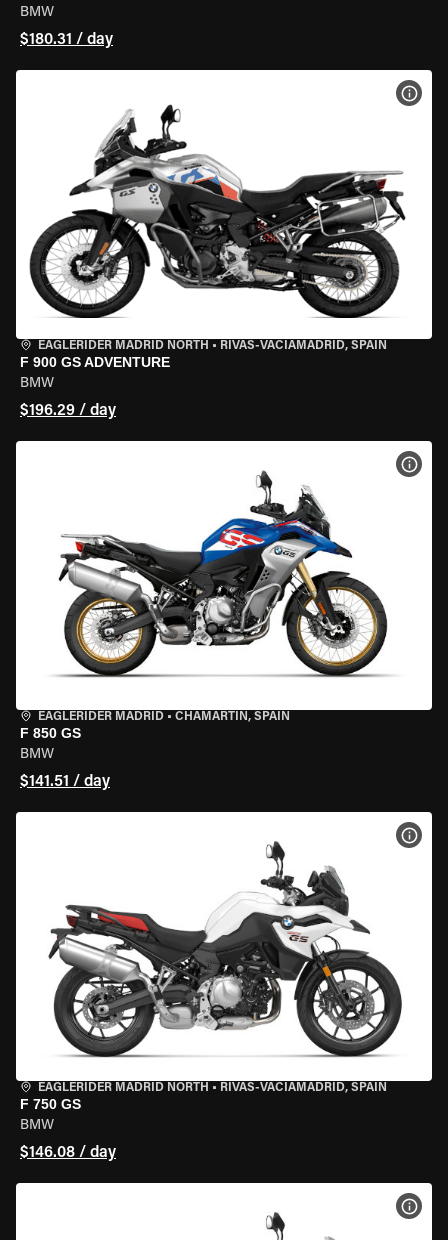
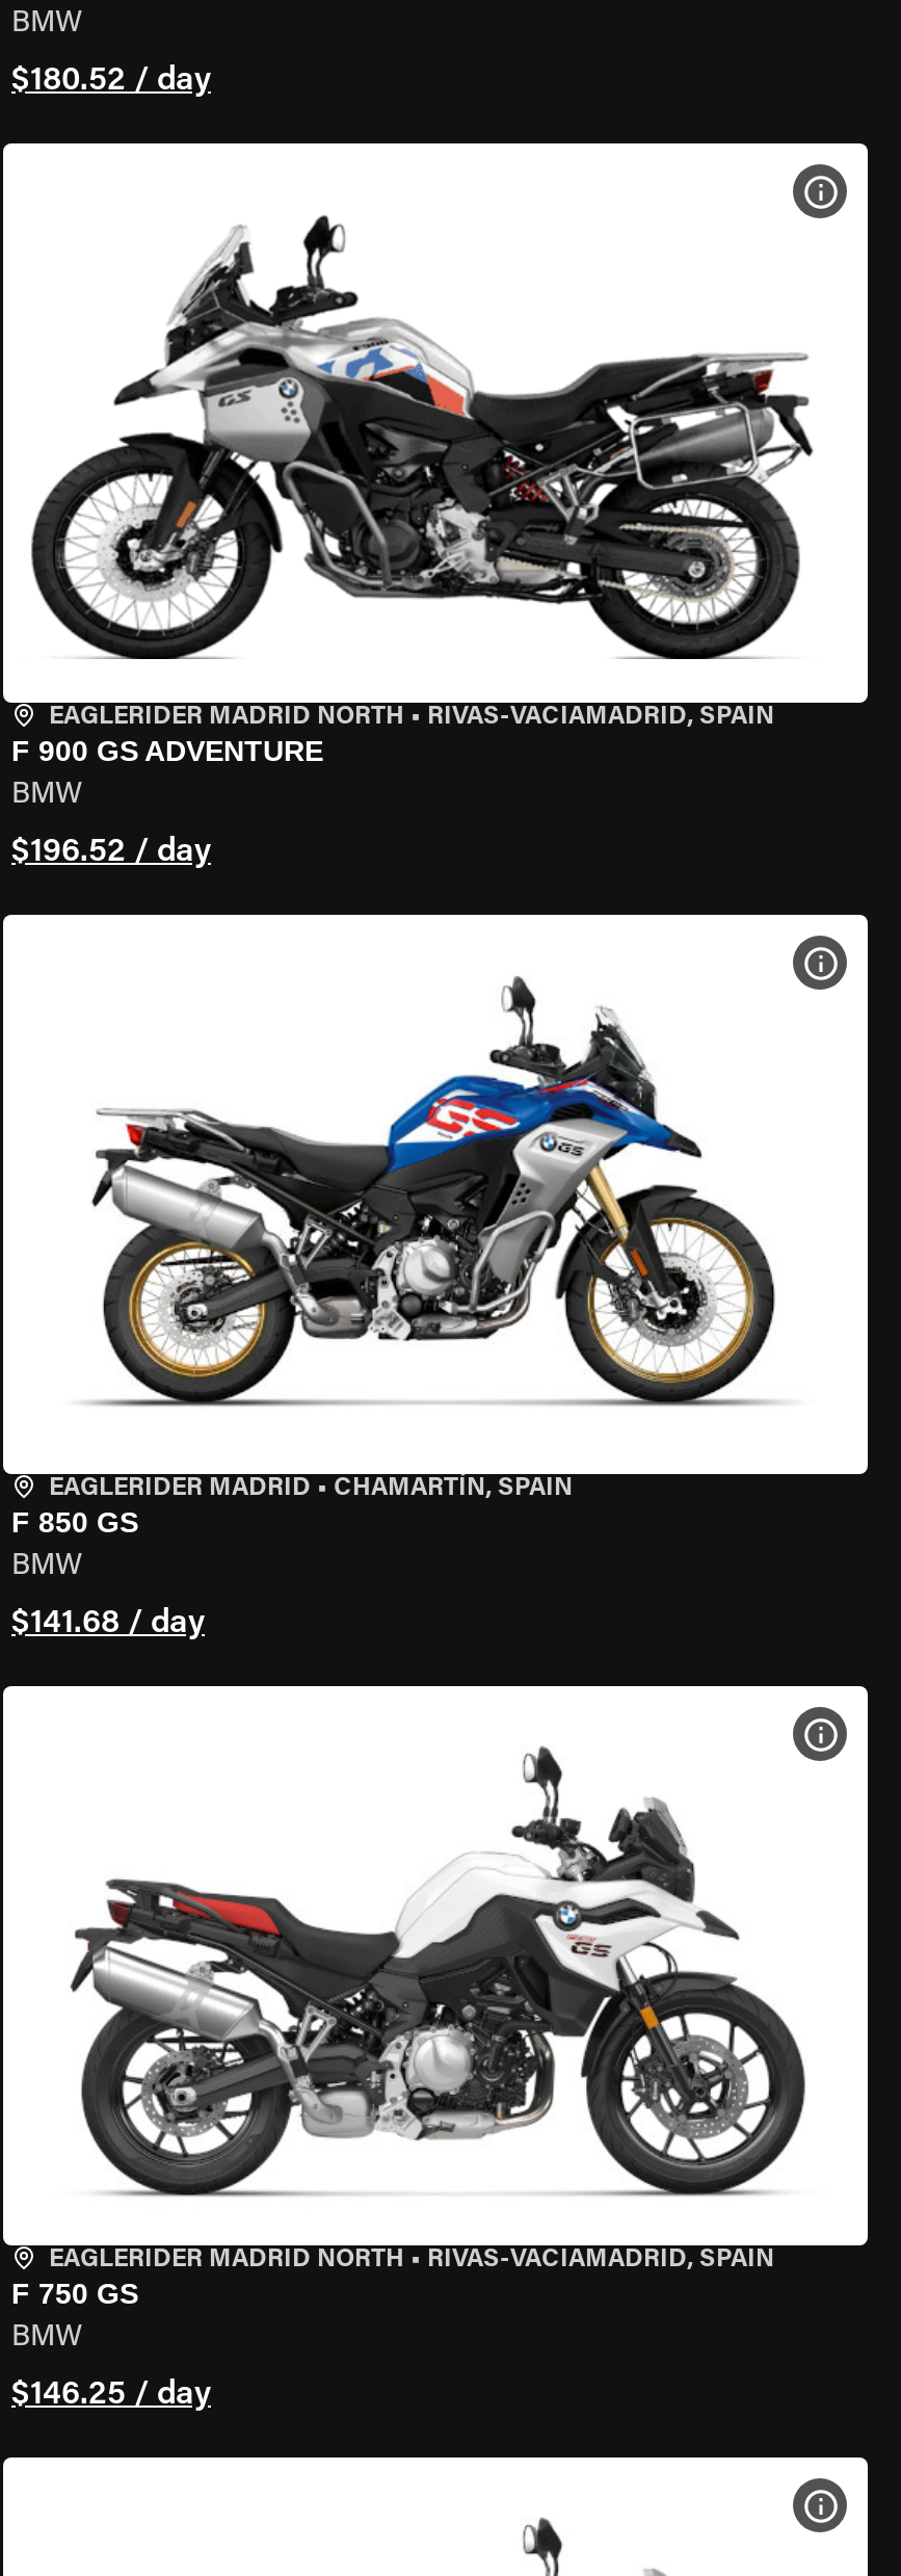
[20,32,113,48] $180.31 / day -> [11,64,211,98] $180.52 / day
[20,403,116,419] $196.29 / day -> [11,836,211,869] $196.52 / day
[20,774,110,790] $141.51 / day -> [11,1607,205,1640] $141.68 / day
[20,1145,116,1161] $146.08 / day -> [11,2378,211,2412] $146.25 / day

